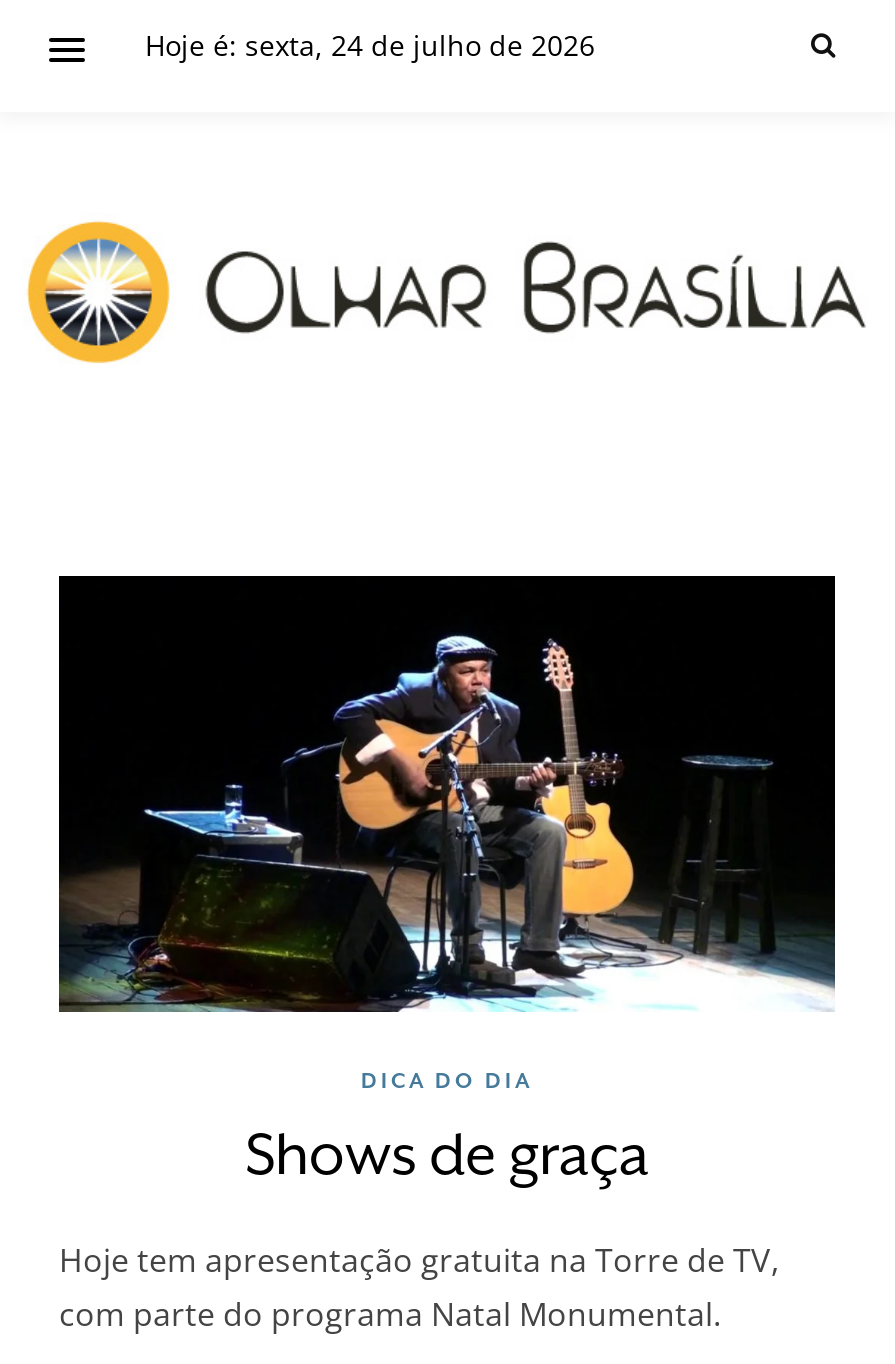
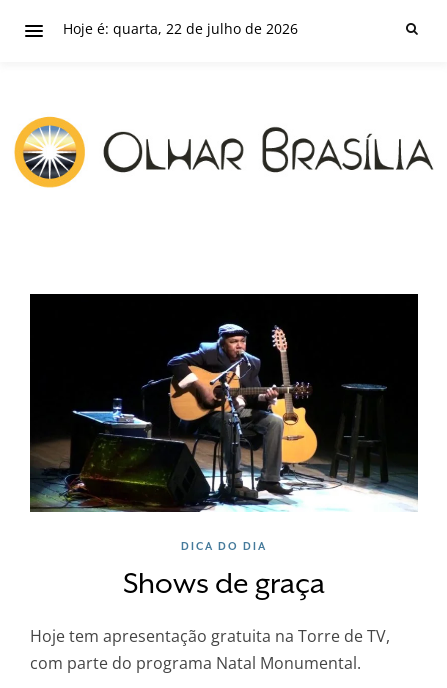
[145,26,595,64] Hoje é: sexta, 24 de julho de 2026 -> [63,19,298,38] Hoje é: quarta, 22 de julho de 2026

